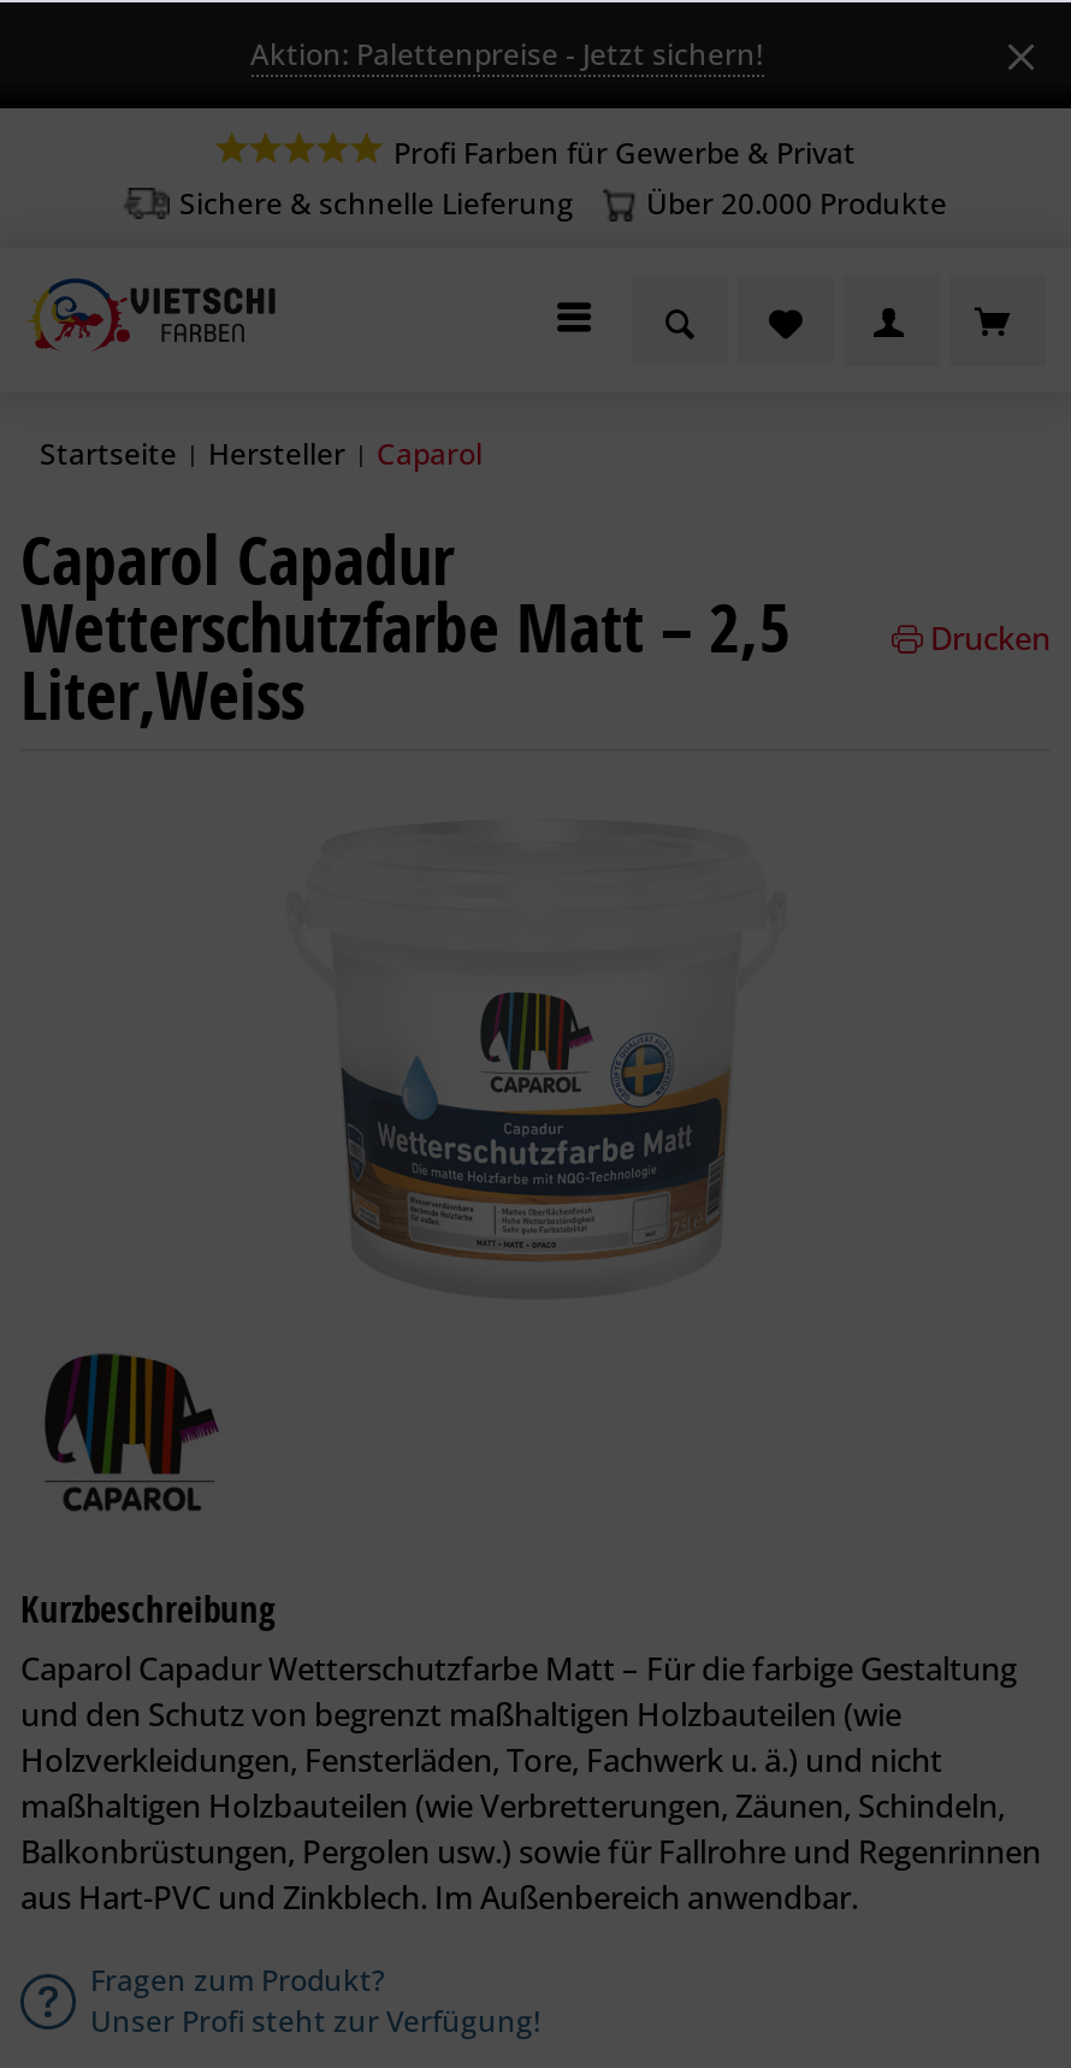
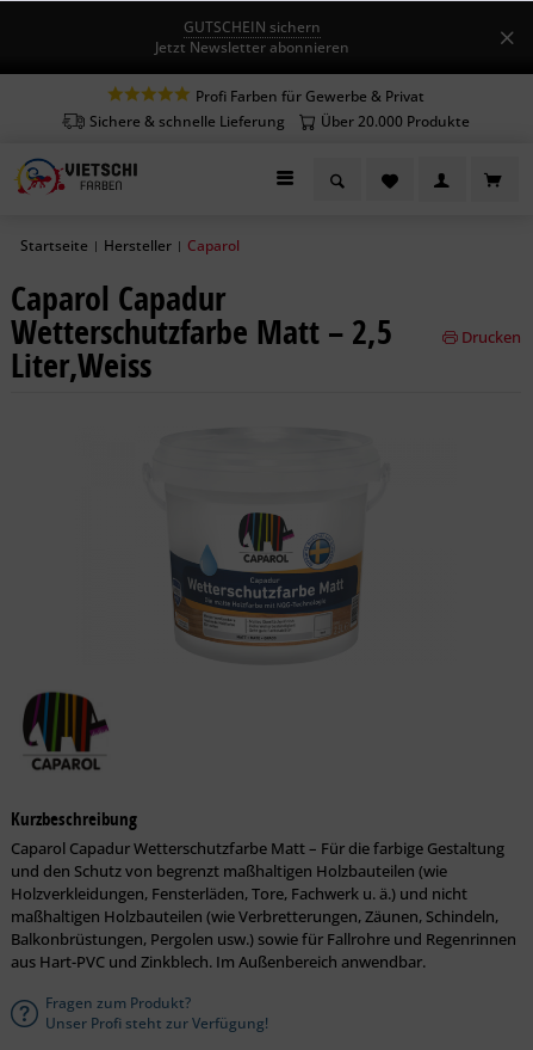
[250,34,763,75] Aktion: Palettenpreise - Jetzt sichern! -> [154,17,349,57] GUTSCHEIN sichern | Jetzt Newsletter abonnieren

